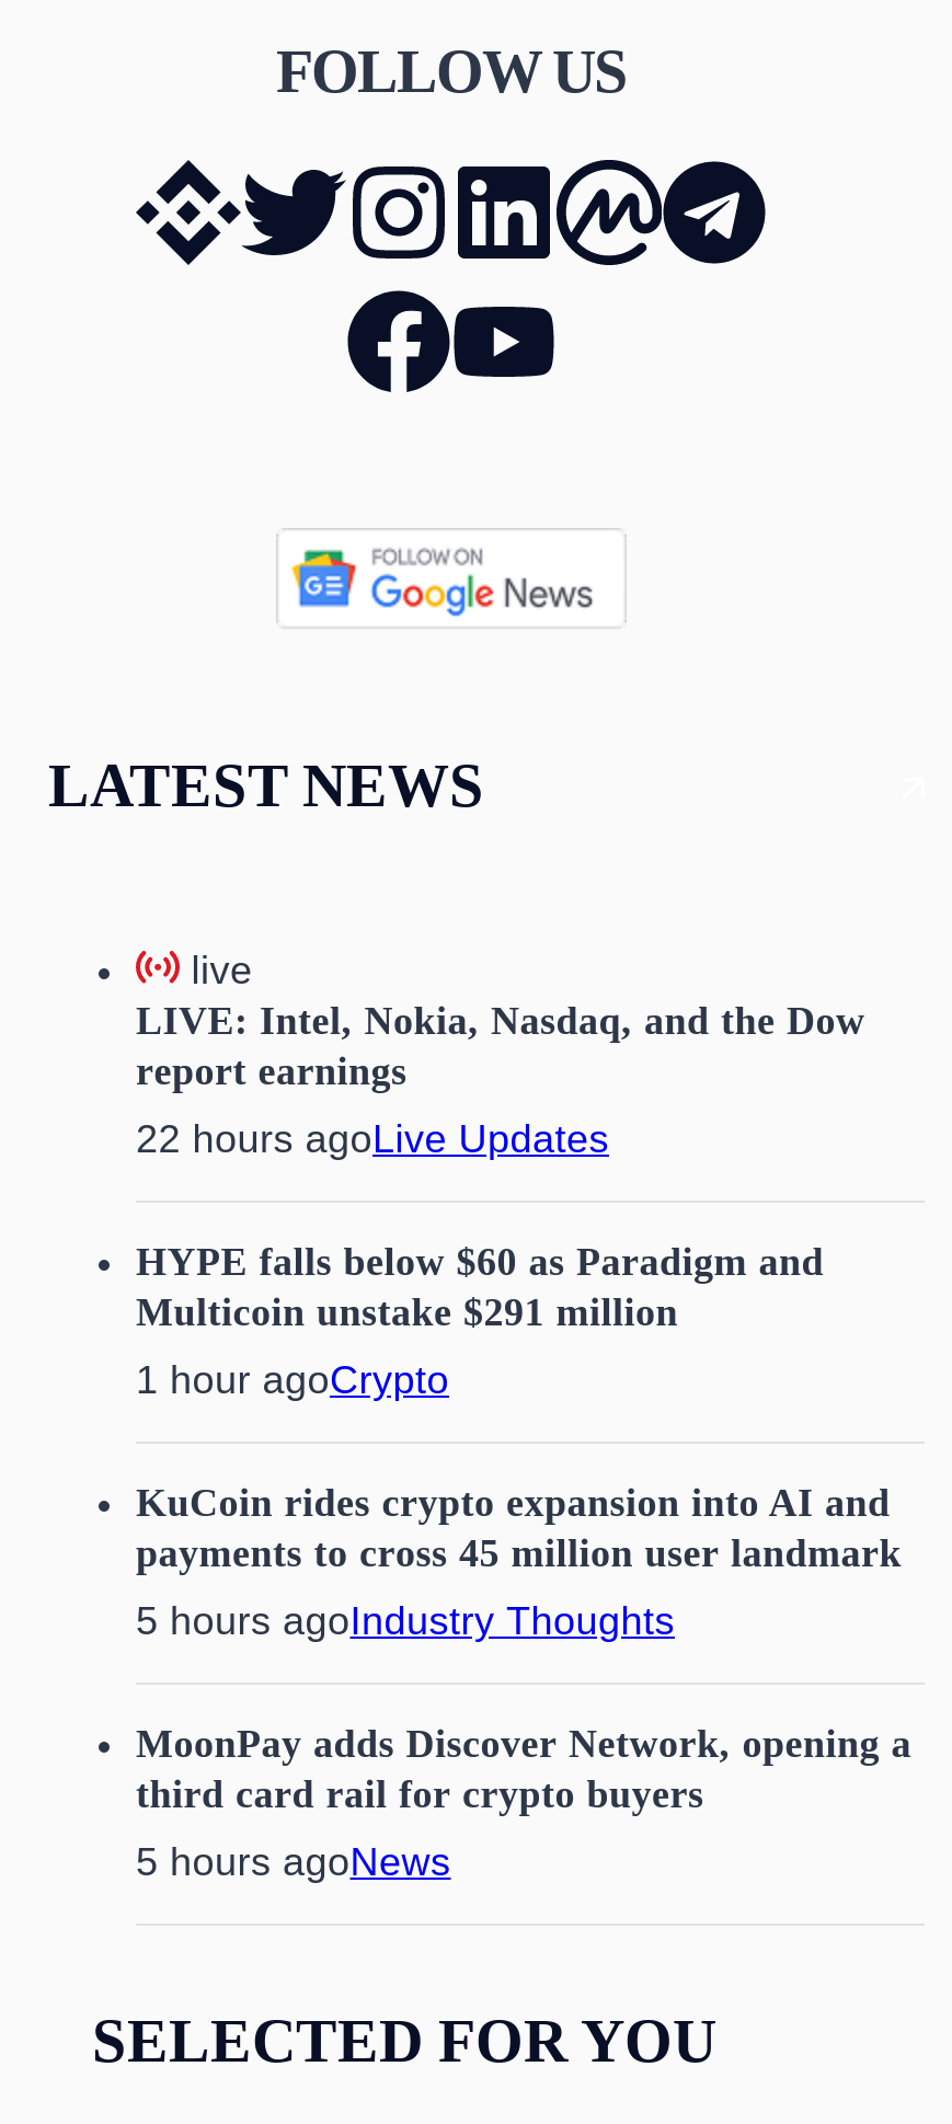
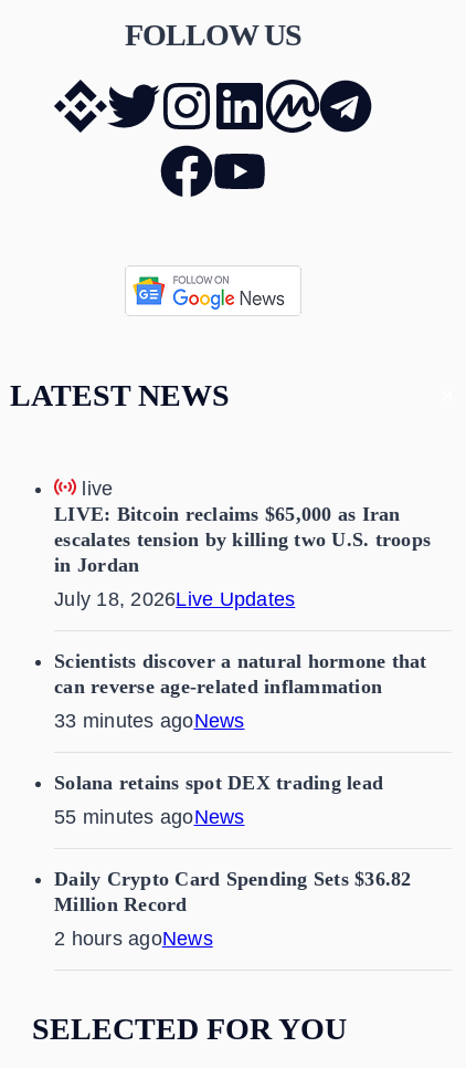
[136,999,865,1093] LIVE: Intel, Nokia, Nasdaq, and the Dow | report earnings -> [54,503,431,576] LIVE: Bitcoin reclaims $65,000 as Iran | escalates tension by killing two U.S. troops | in Jordan
[136,1117,609,1161] 22 hours agoLive Updates -> [54,588,295,610] July 18, 2026Live Updates
[136,1240,824,1334] HYPE falls below $60 as Paradigm and | Multicoin unstake $291 million -> [54,650,427,698] Scientists discover a natural hormone that | can reverse age-related inflammation
[136,1358,449,1402] 1 hour agoCrypto -> [54,710,245,732] 33 minutes agoNews
[136,1481,902,1575] KuCoin rides crypto expansion into AI and | payments to cross 45 million user landmark -> [54,772,383,794] Solana retains spot DEX trading lead
[136,1599,675,1643] 5 hours agoIndustry Thoughts -> [54,806,245,828] 55 minutes agoNews
[136,1722,911,1816] MoonPay adds Discover Network, opening a | third card rail for crypto buyers -> [54,868,411,915] Daily Crypto Card Spending Sets $36.82 | Million Record
[136,1840,451,1884] 5 hours agoNews -> [54,928,213,950] 2 hours agoNews

